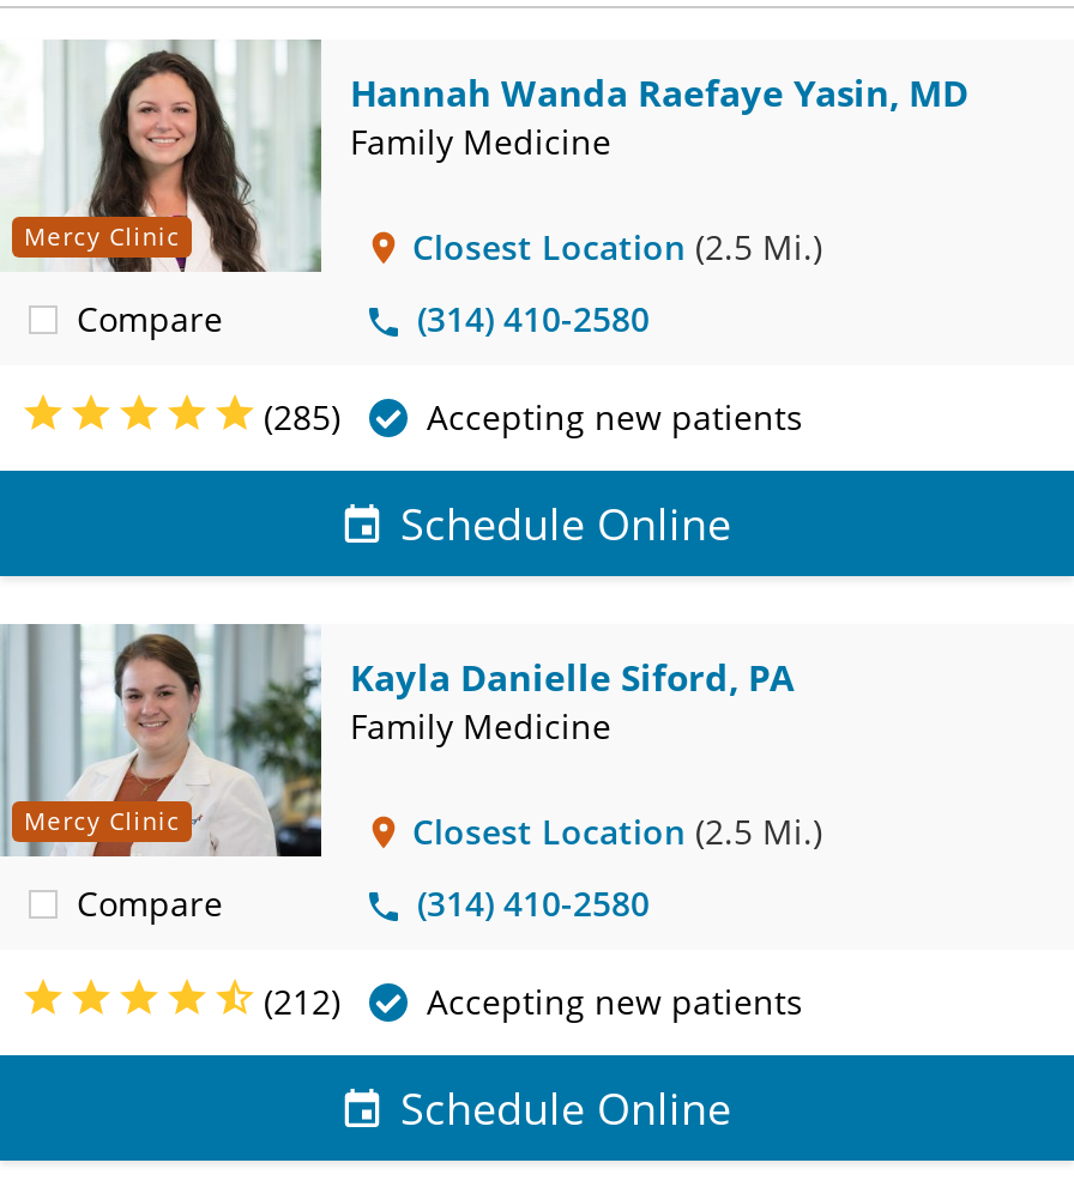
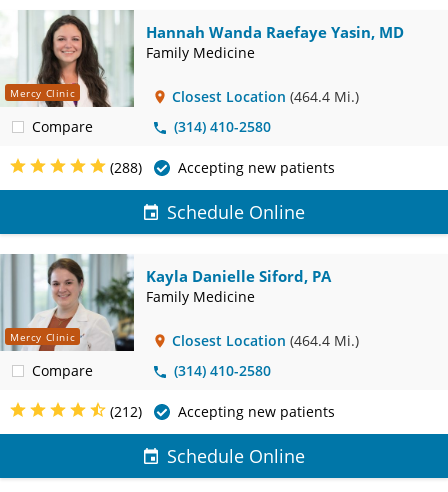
[412,223,822,268] Closest Location (2.5 Mi.) -> [172,87,359,106] Closest Location (464.4 Mi.)
[264,393,803,438] (285) Accepting new patients -> [110,158,335,177] (288) Accepting new patients
[412,807,822,853] Closest Location (2.5 Mi.) -> [172,331,359,350] Closest Location (464.4 Mi.)

